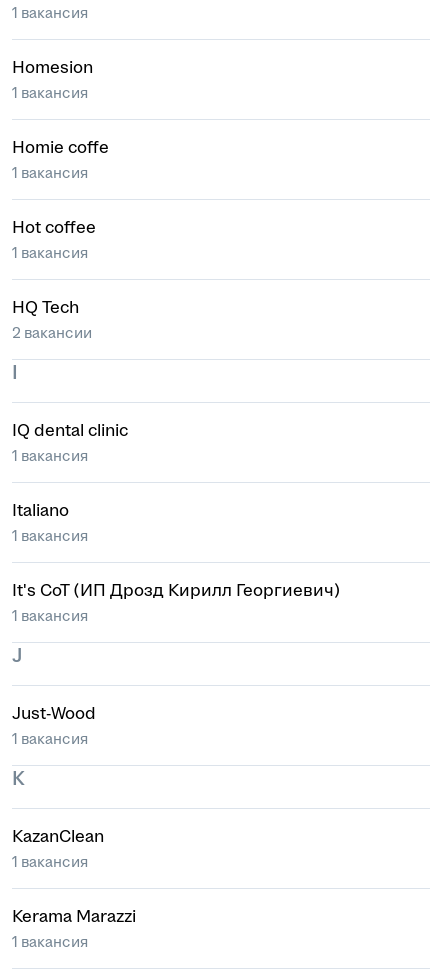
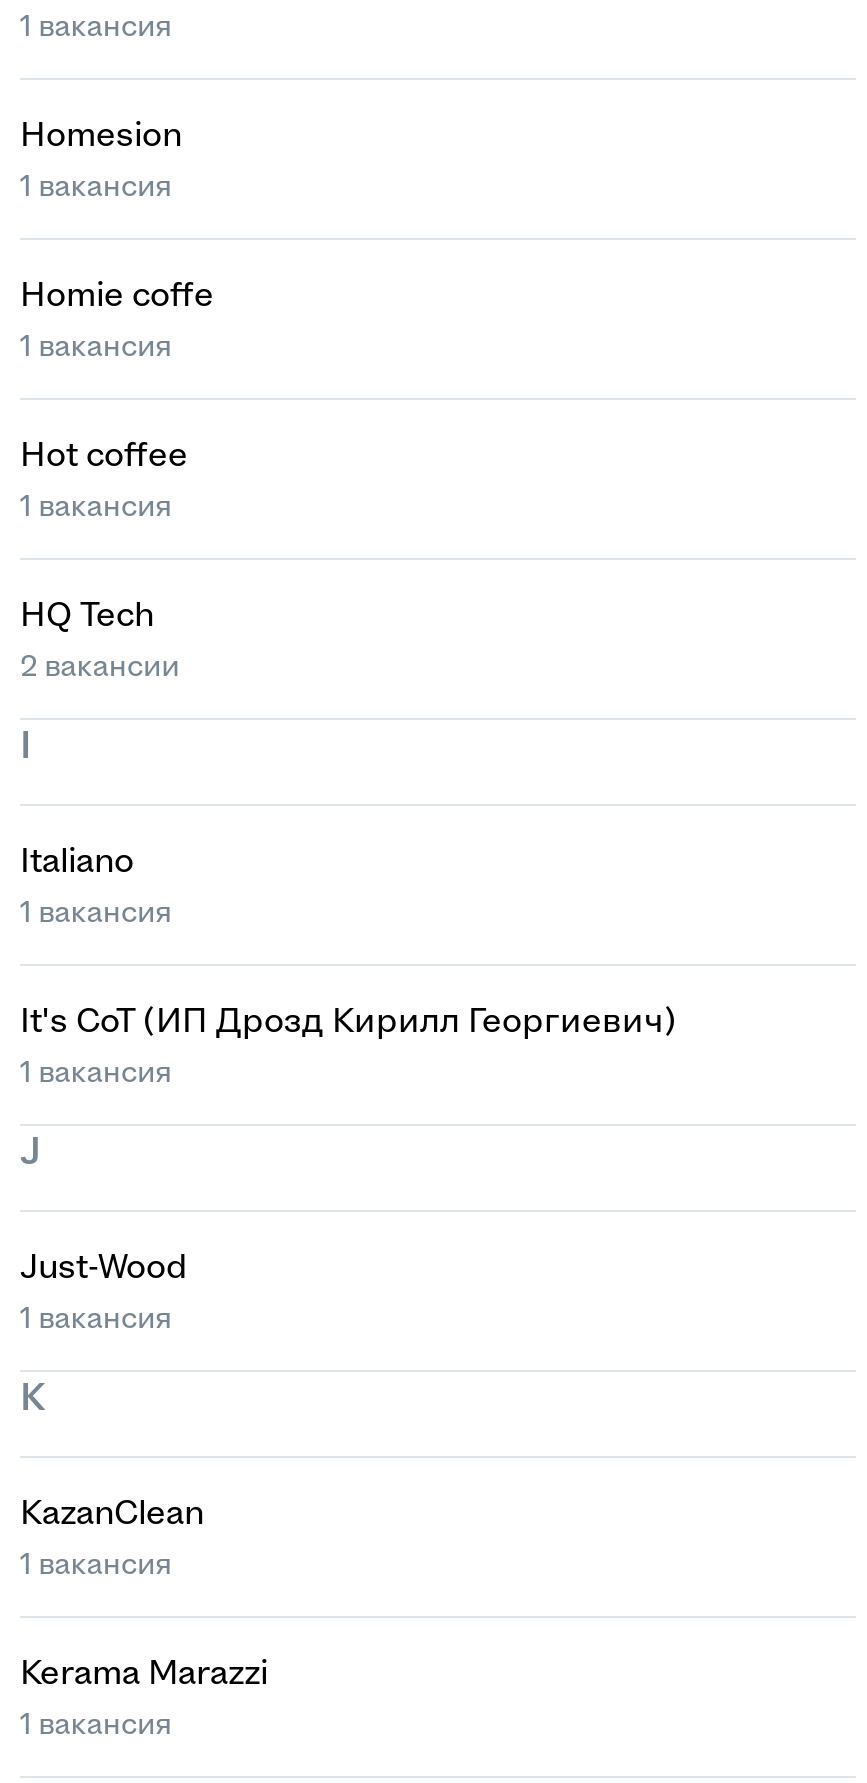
[12,421,128,464] IQ dental clinic | 1 вакансия -> none

